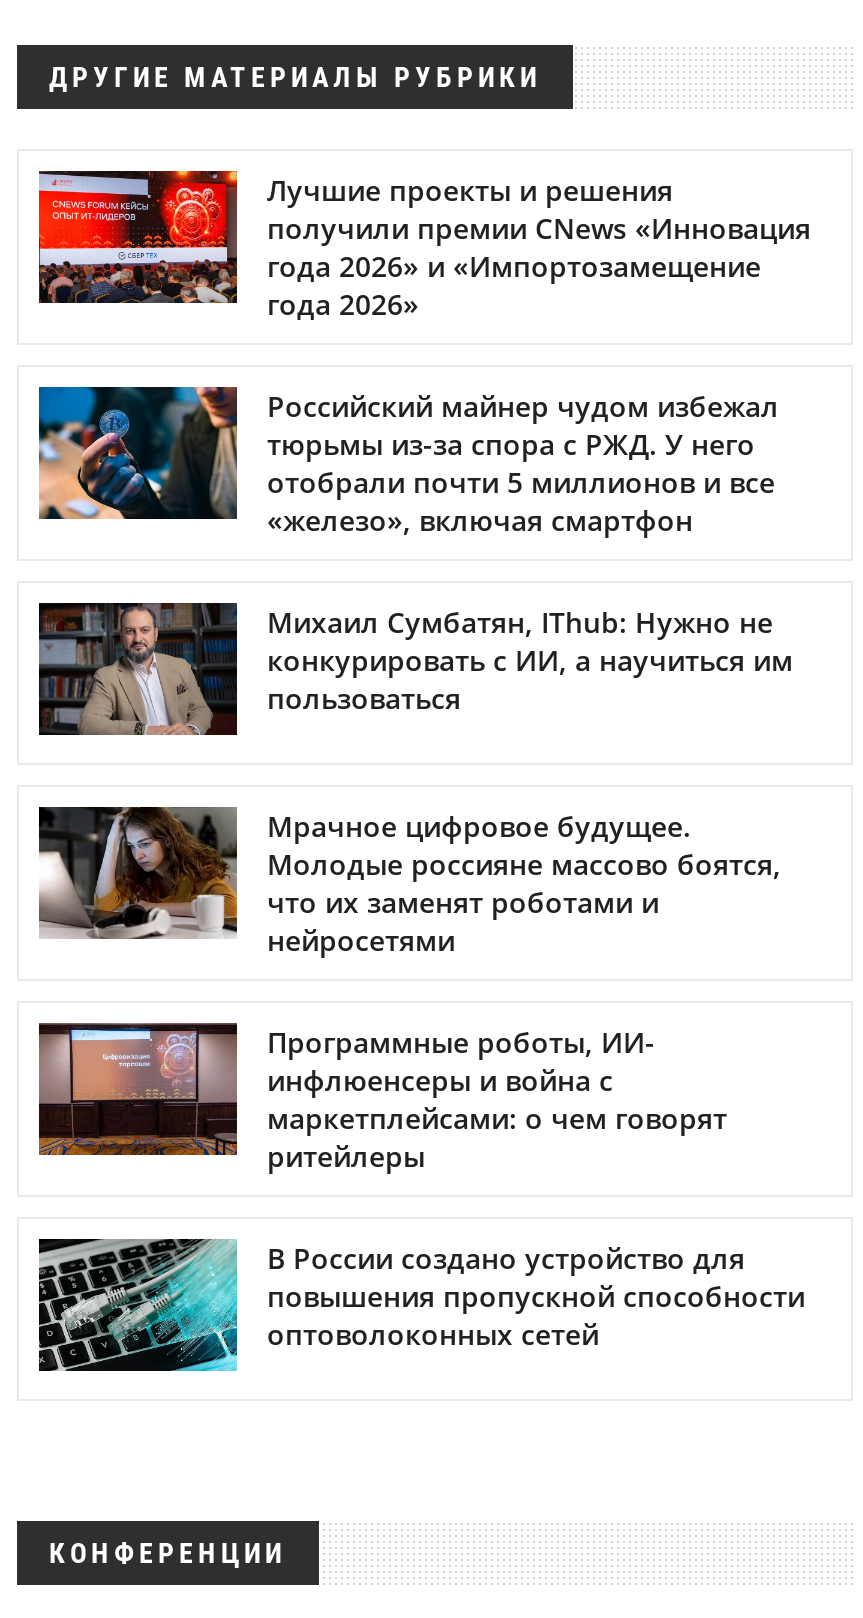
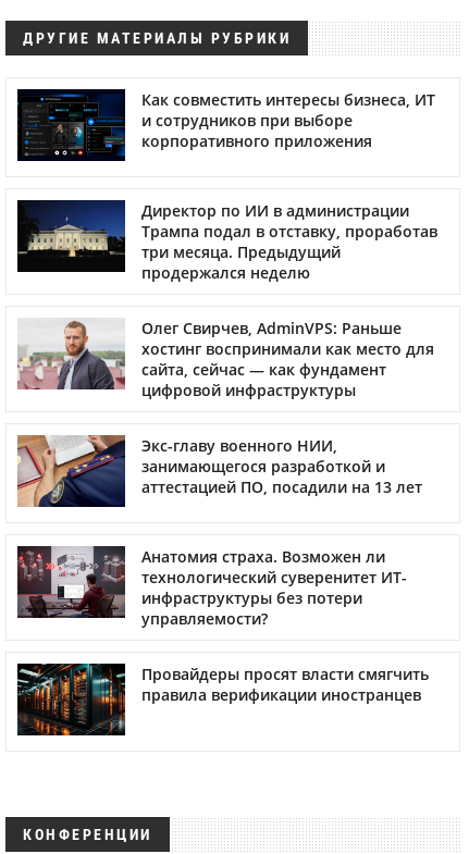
[37,169,811,323] [image] | Лучшие проекты и решения | получили премии CNews «Инновация | года 2026» и «Импортозамещение | года 2026» -> [16,88,435,162] [image] | Как совместить интересы бизнеса, ИТ | и сотрудников при выборе | корпоративного приложения
[37,385,779,539] [image] | Российский майнер чудом избежал | тюрьмы из-за спора с РЖД. У него | отобрали почти 5 миллионов и все | «железо», включая смартфон -> [16,199,437,283] [image] | Директор по ИИ в администрации | Трампа подал в отставку, проработав | три месяца. Предыдущий | продержался неделю
[37,601,793,737] [image] | Михаил Сумбатян, IThub: Нужно не | конкурировать с ИИ, а научиться им | пользоваться -> [17,318,434,401] [image] | Олег Свирчев, AdminVPS: Раньше | хостинг воспринимали как место для | сайта, сейчас — как фундамент | цифровой инфраструктуры
[37,805,781,959] [image] | Мрачное цифровое будущее. | Молодые россияне массово боятся, | что их заменят роботами и | нейросетями -> [16,434,422,508] [image] | Экс-главу военного НИИ, | занимающегося разработкой и | аттестацией ПО, посадили на 13 лет
[39,1023,727,1175] [image] | Программные роботы, ИИ- | инфлюенсеры и война с | маркетплейсами: о чем говорят | ритейлеры -> [17,546,407,629] [image] | Анатомия страха. Возможен ли | технологический суверенитет ИТ- | инфраструктуры без потери | управляемости?
[39,1237,805,1373] [image] | В России создано устройство для | повышения пропускной способности | оптоволоконных сетей -> [18,663,429,737] [image] | Провайдеры просят власти смягчить | правила верификации иностранцев

